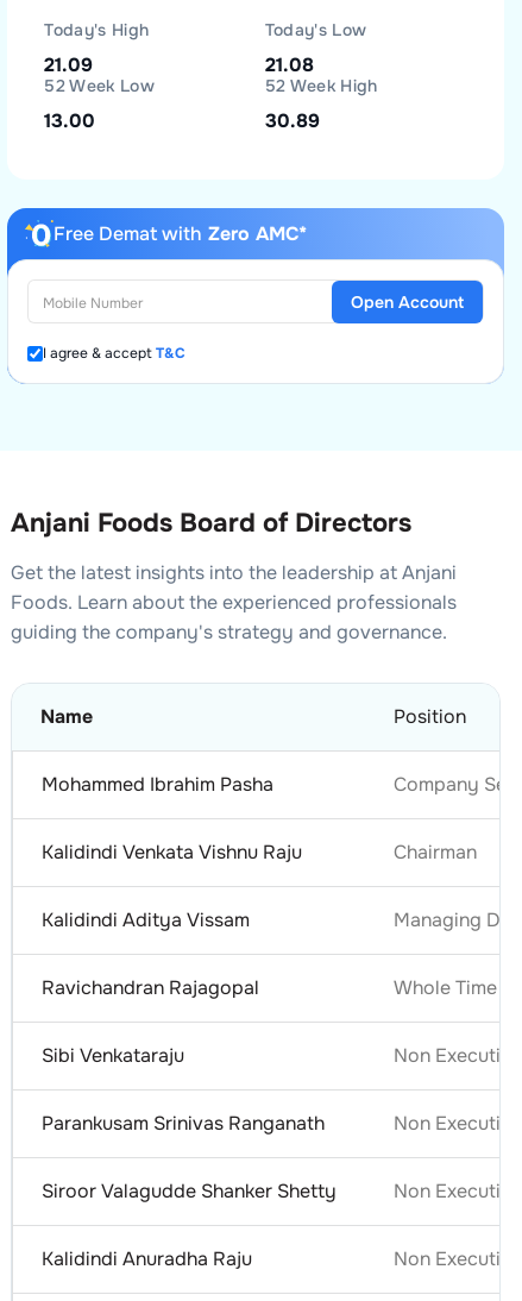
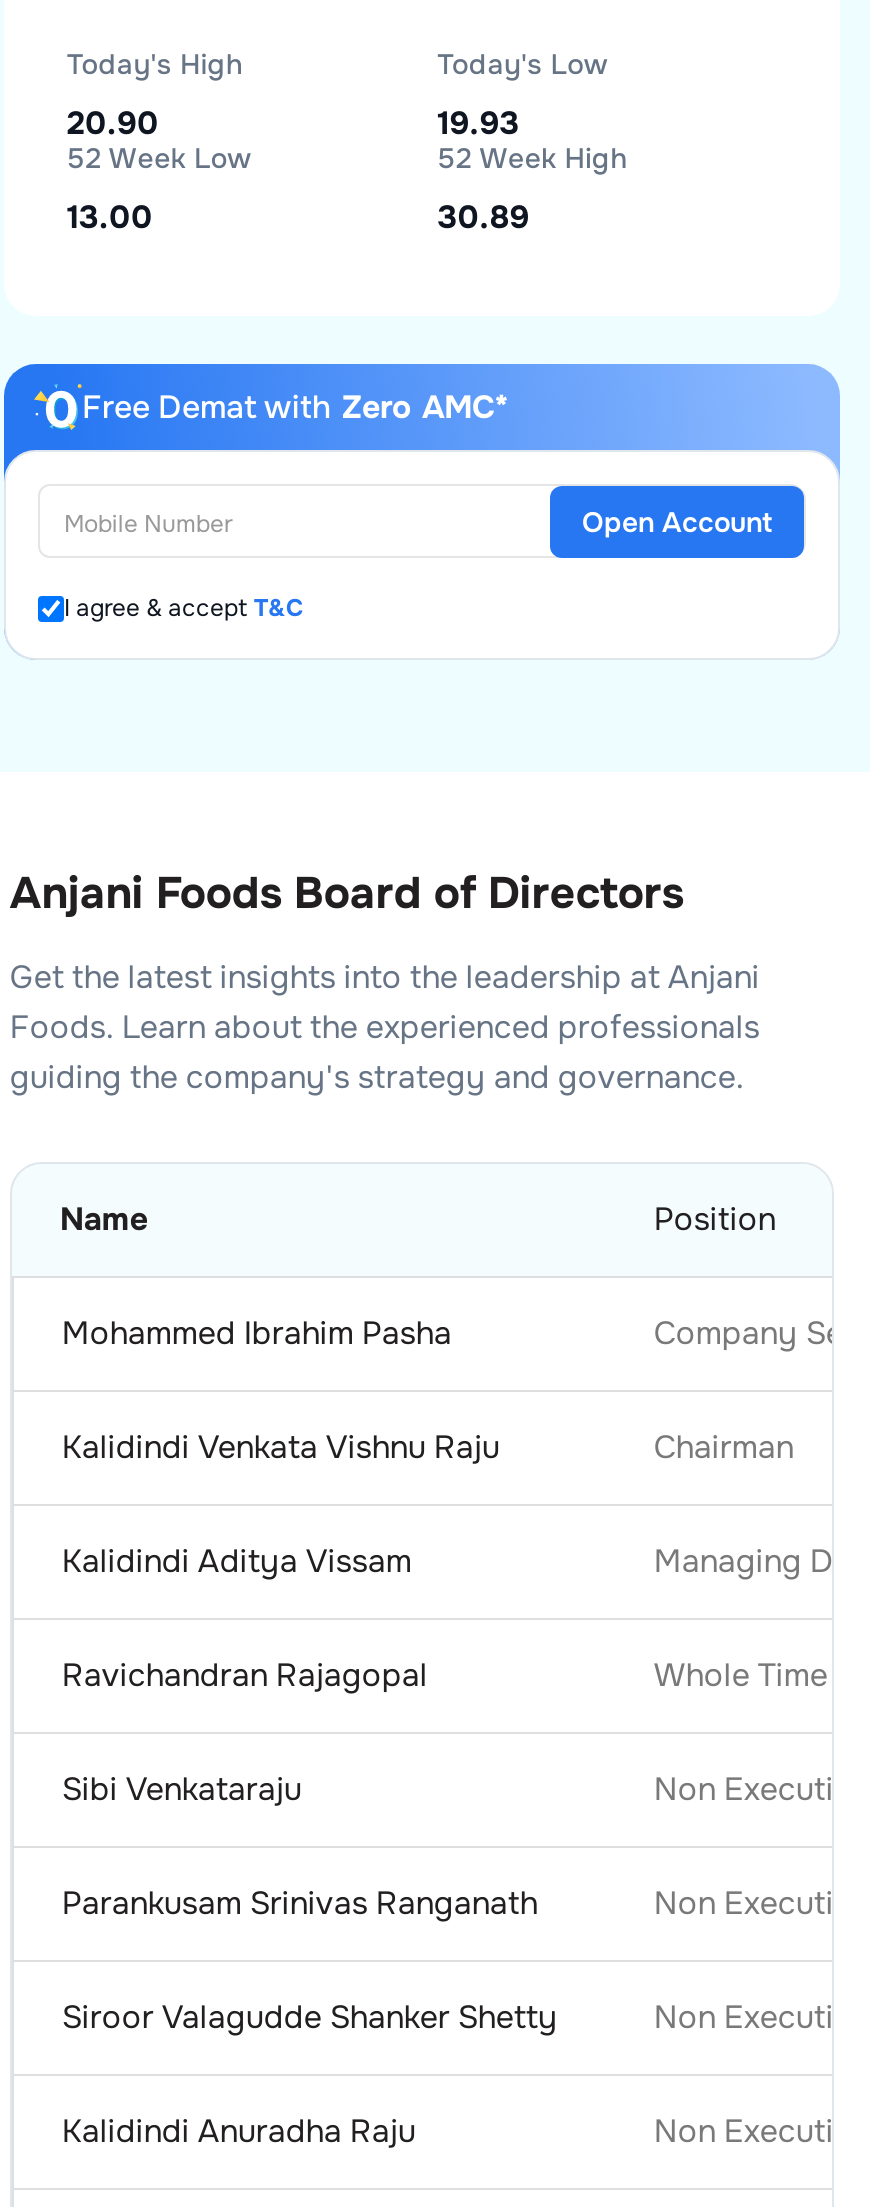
[45,52,93,77] 21.09 -> [67,102,159,144] 20.90
[265,52,314,77] 21.08 -> [437,102,519,144] 19.93

